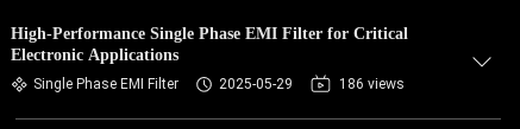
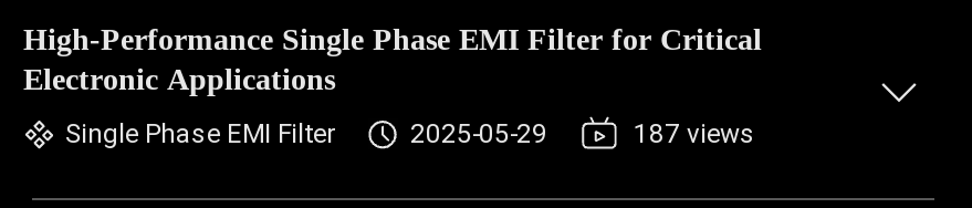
[339,76,405,92] 186 views -> [634,118,755,149] 187 views

